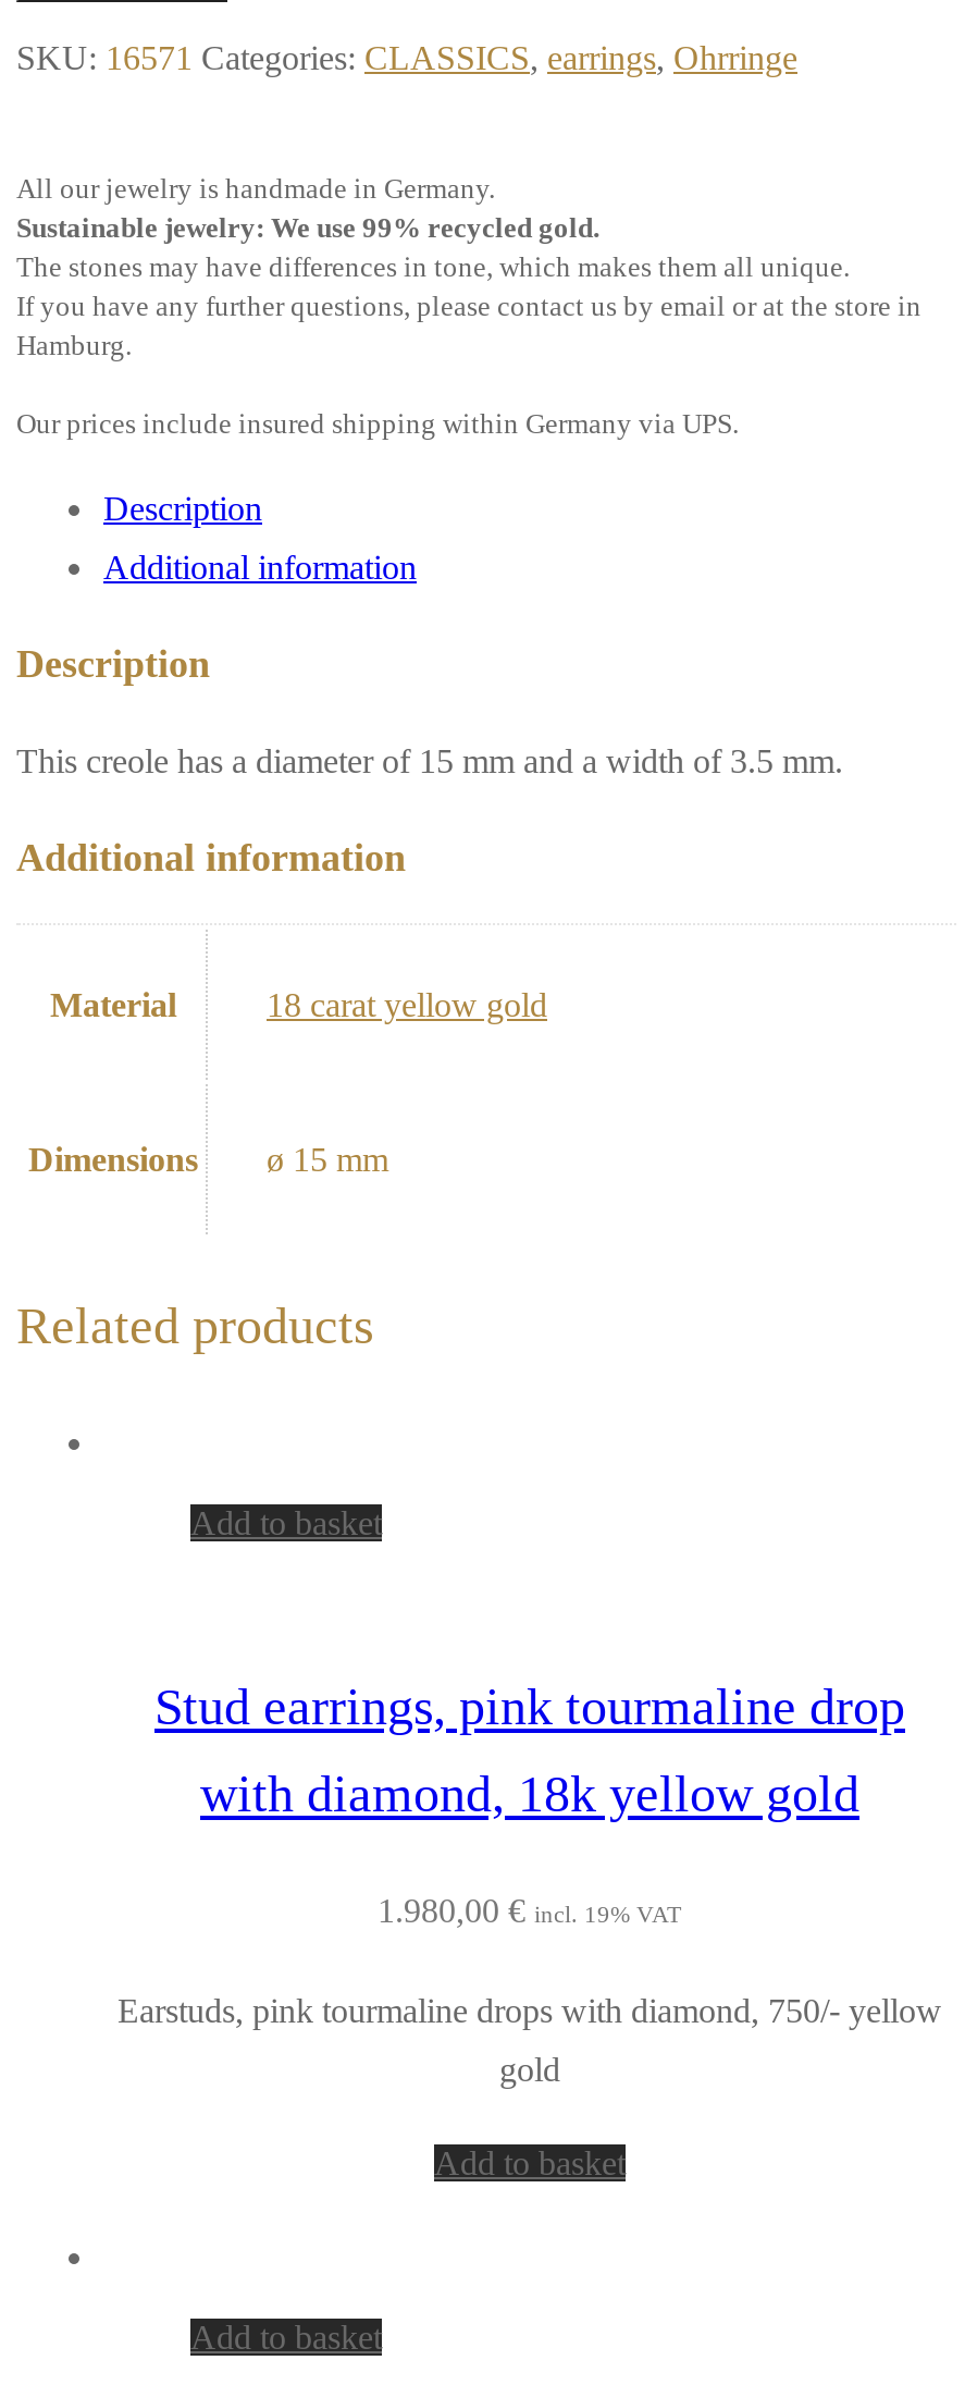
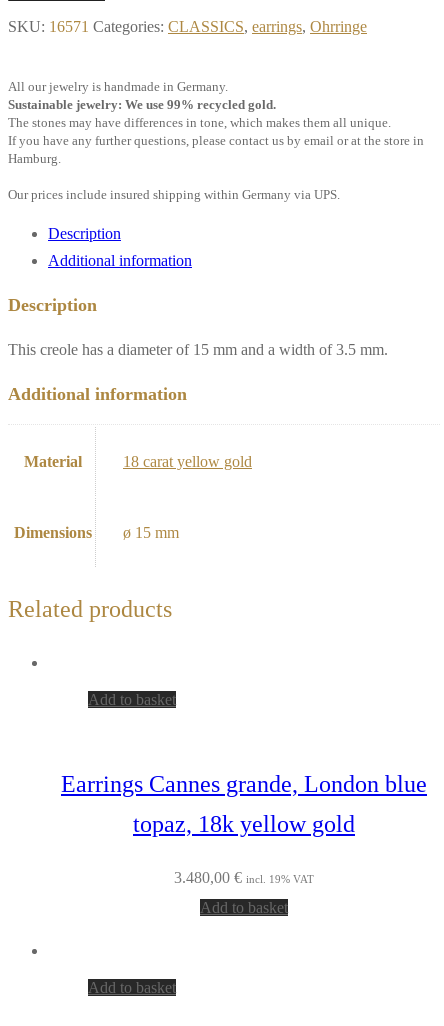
[117,1679,942,2088] Stud earrings, pink tourmaline drop | with diamond, 18k yellow gold | 1.980,00 € incl. 19% VAT | Earstuds, pink tourmaline drops with diamond, 750/- yellow | gold -> [61,771,427,886] Earrings Cannes grande, London blue | topaz, 18k yellow gold | 3.480,00 € incl. 19% VAT

